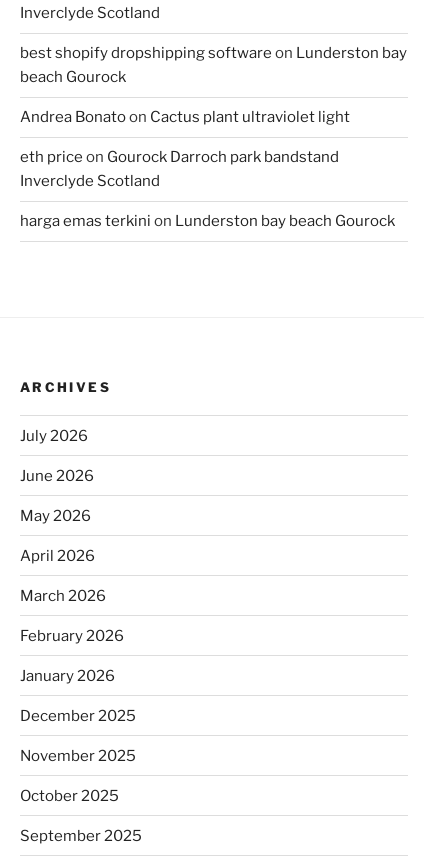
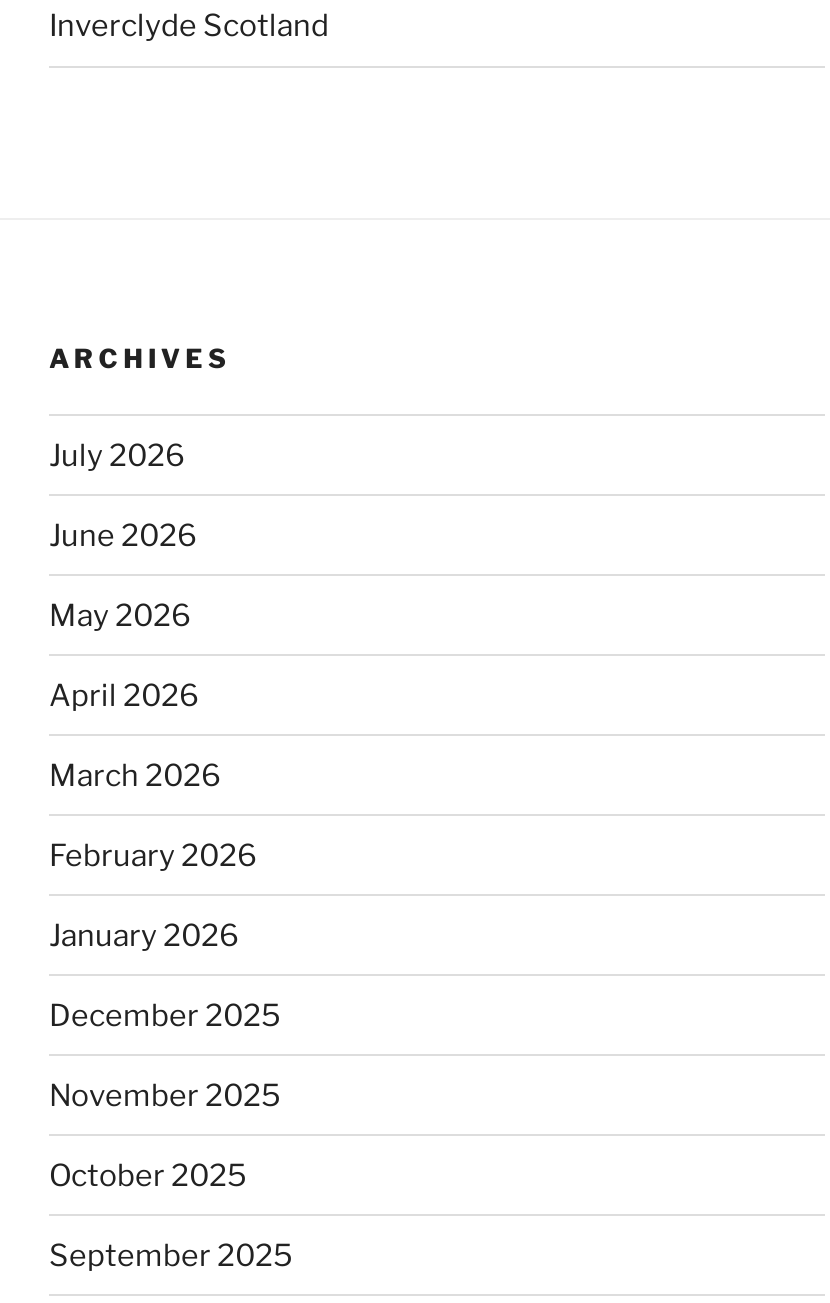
[20,44,407,230] best shopify dropshipping software on Lunderston bay | beach Gourock | Andrea Bonato on Cactus plant ultraviolet light | eth price on Gourock Darroch park bandstand | Inverclyde Scotland | harga emas terkini on Lunderston bay beach Gourock -> none

